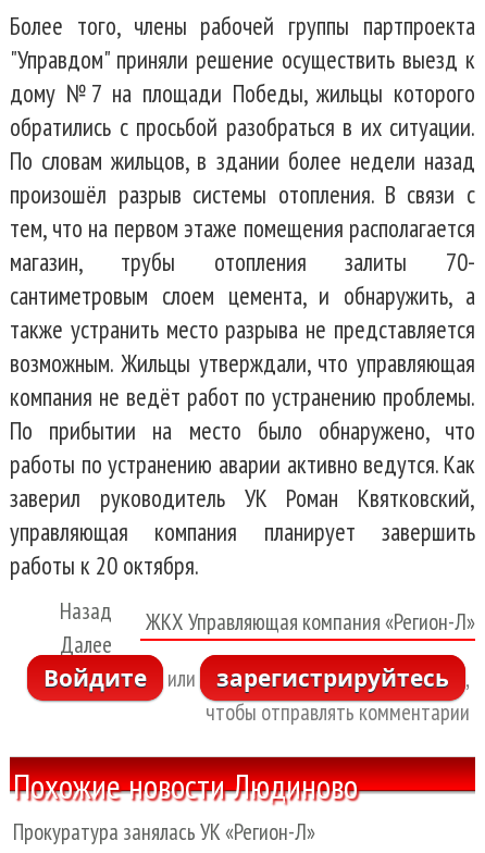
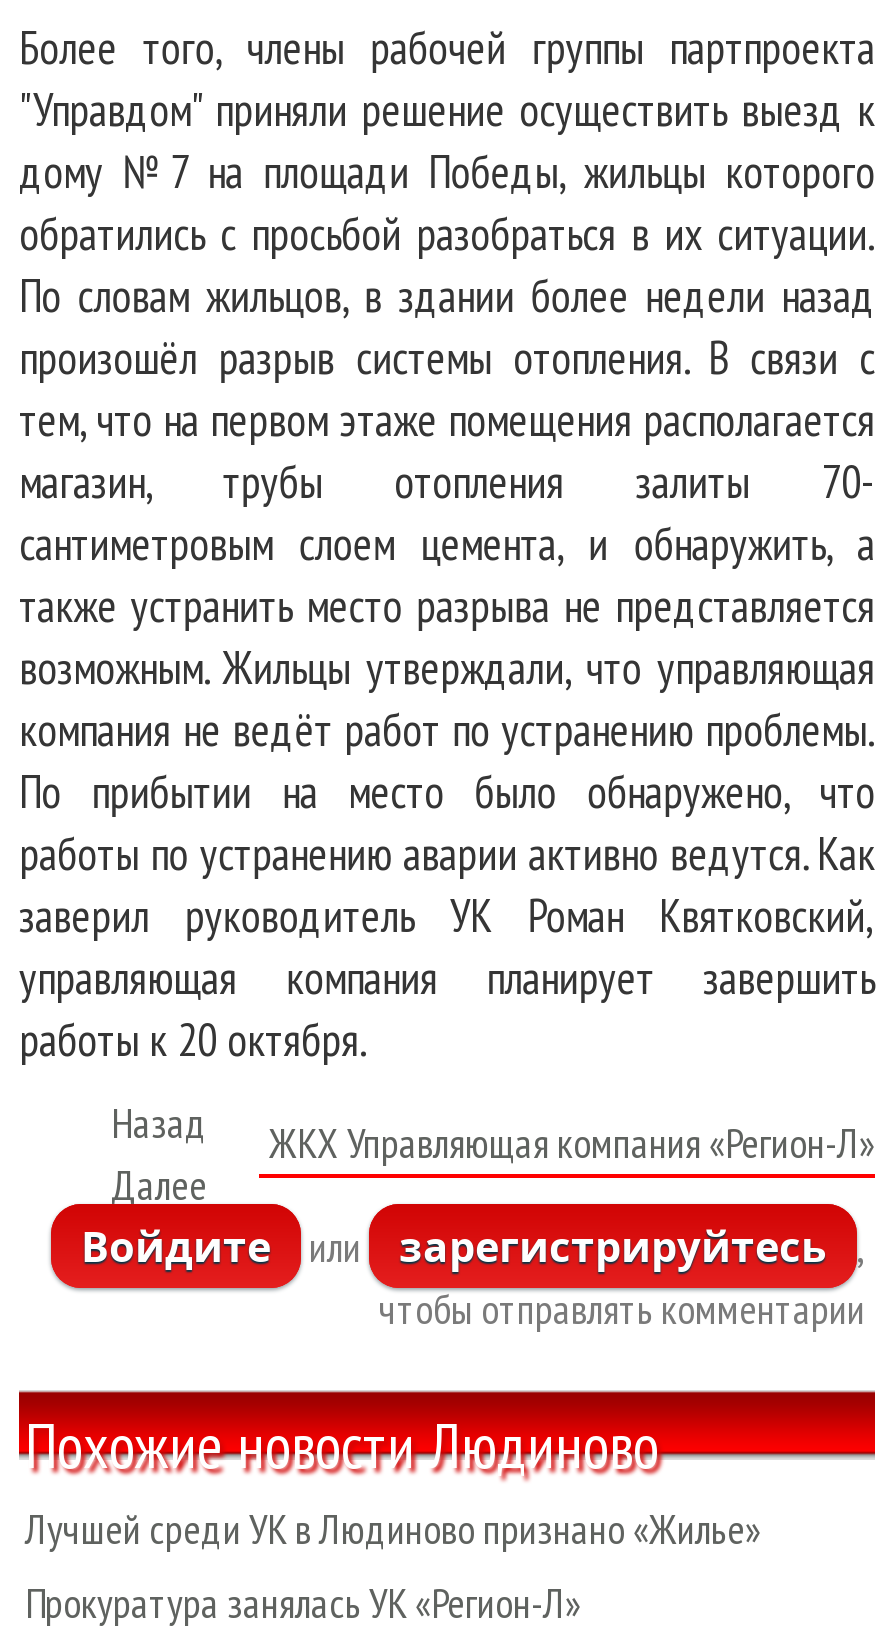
none -> [25,1502,761,1556] Лучшей среди УК в Людиново признано «Жилье»

